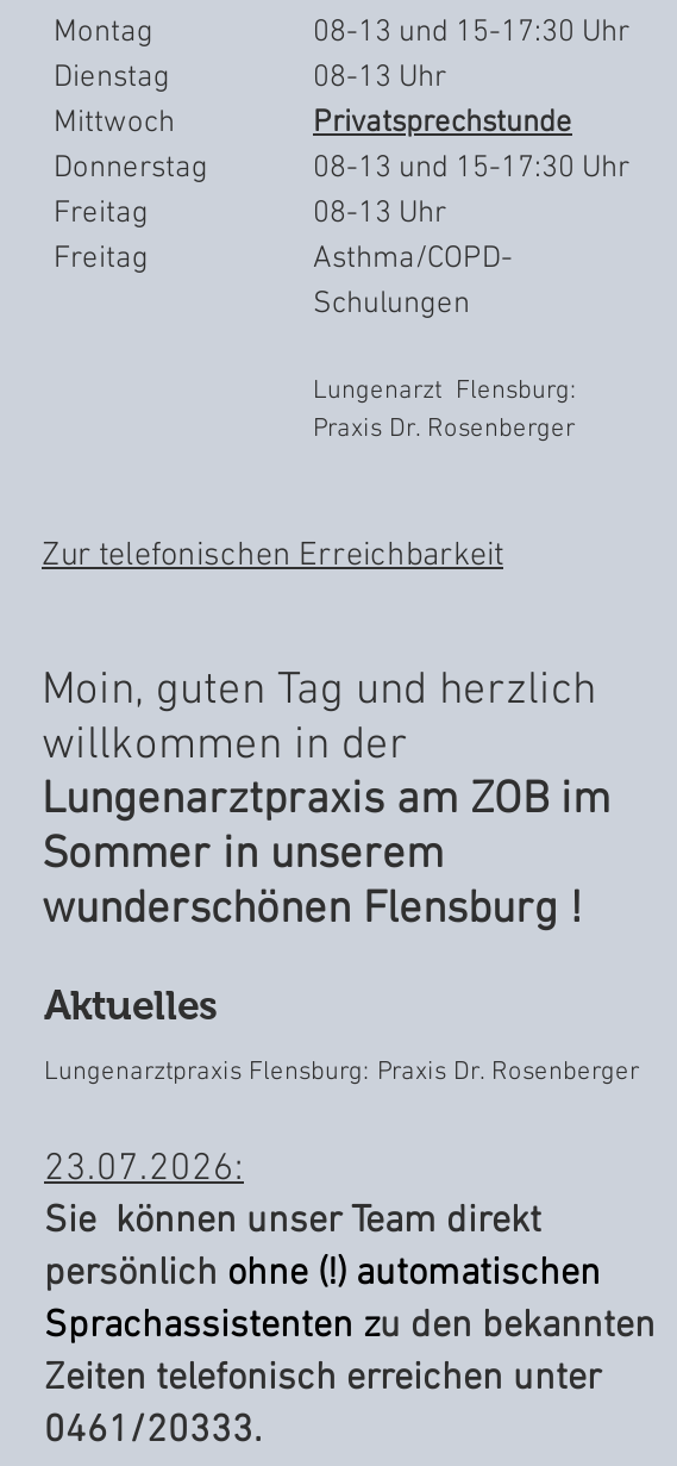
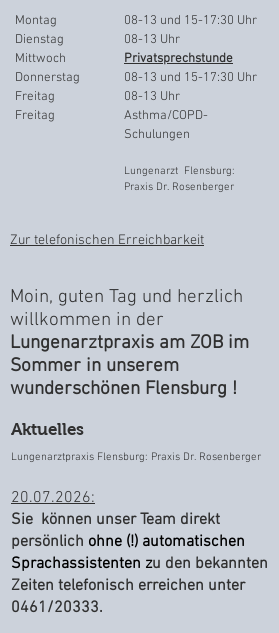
[44,1146,244,1193] 23.07.2026: -> [11,488,95,508] 20.07.2026:

